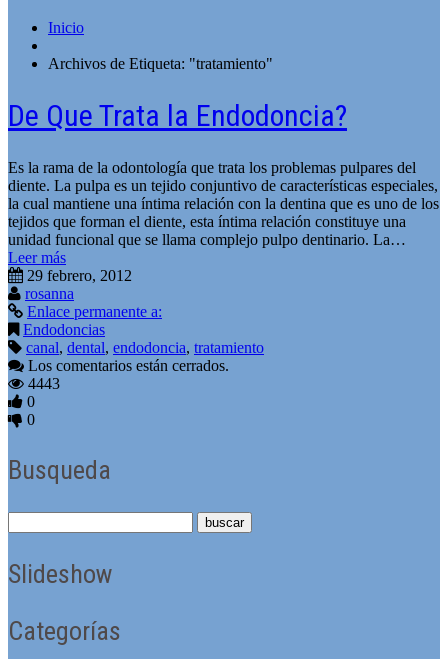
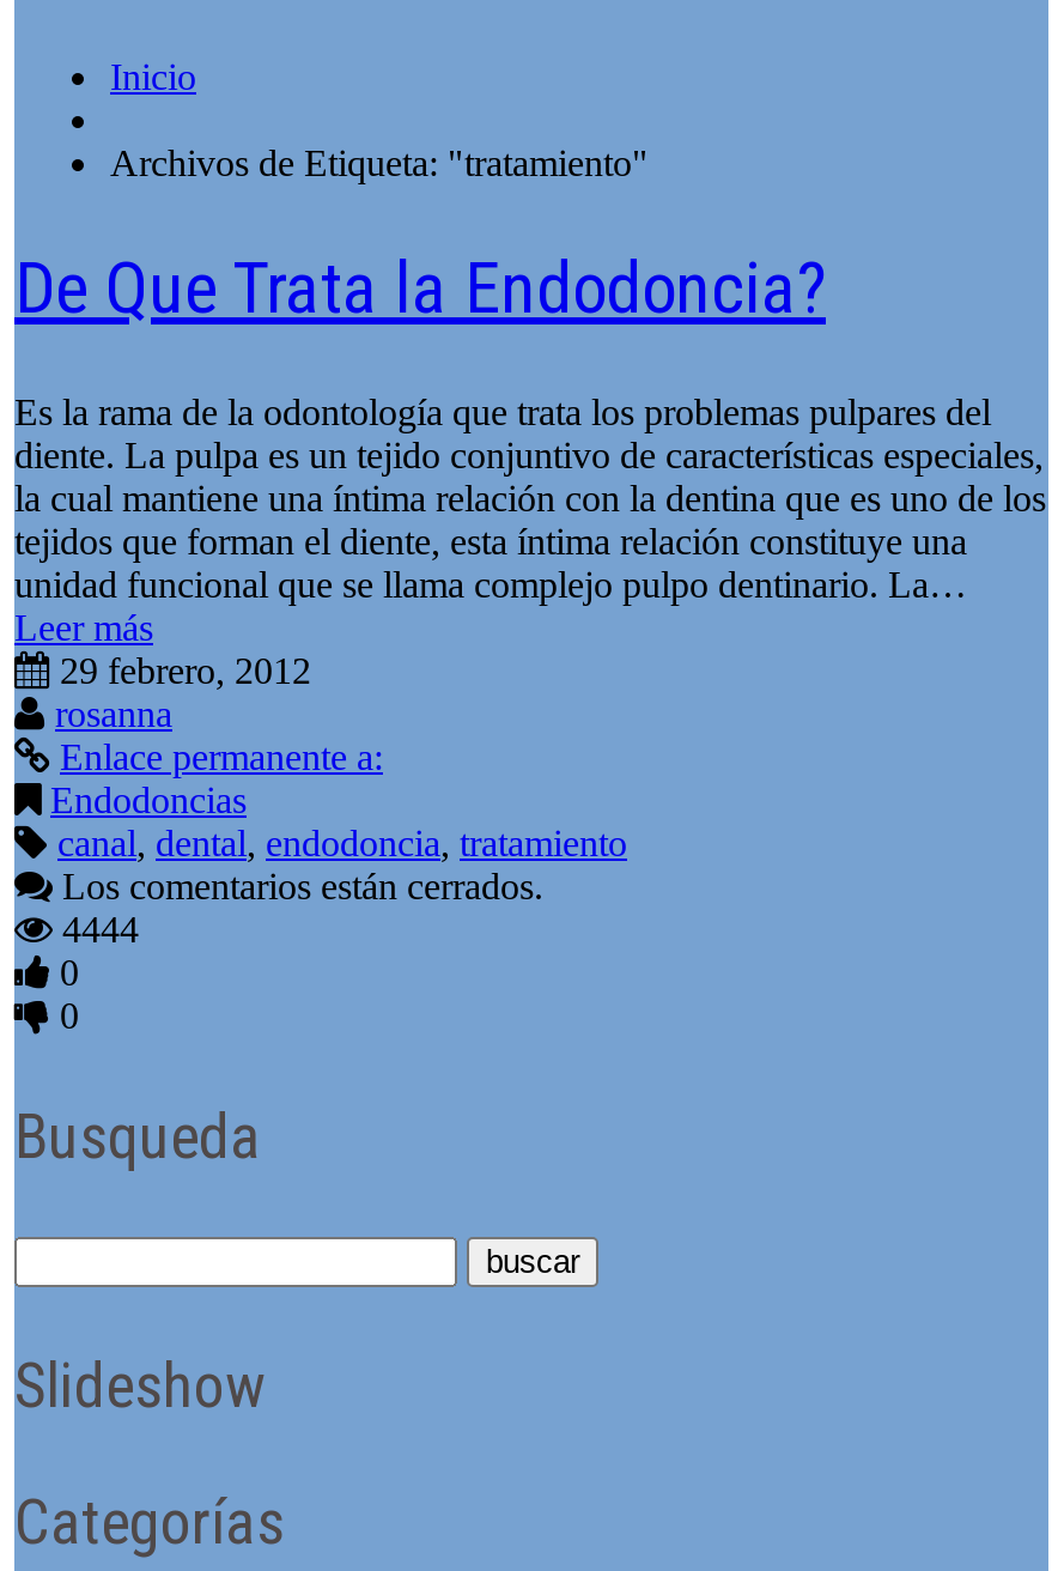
[24,374,60,391] 4443 -> [53,908,139,948] 4444

